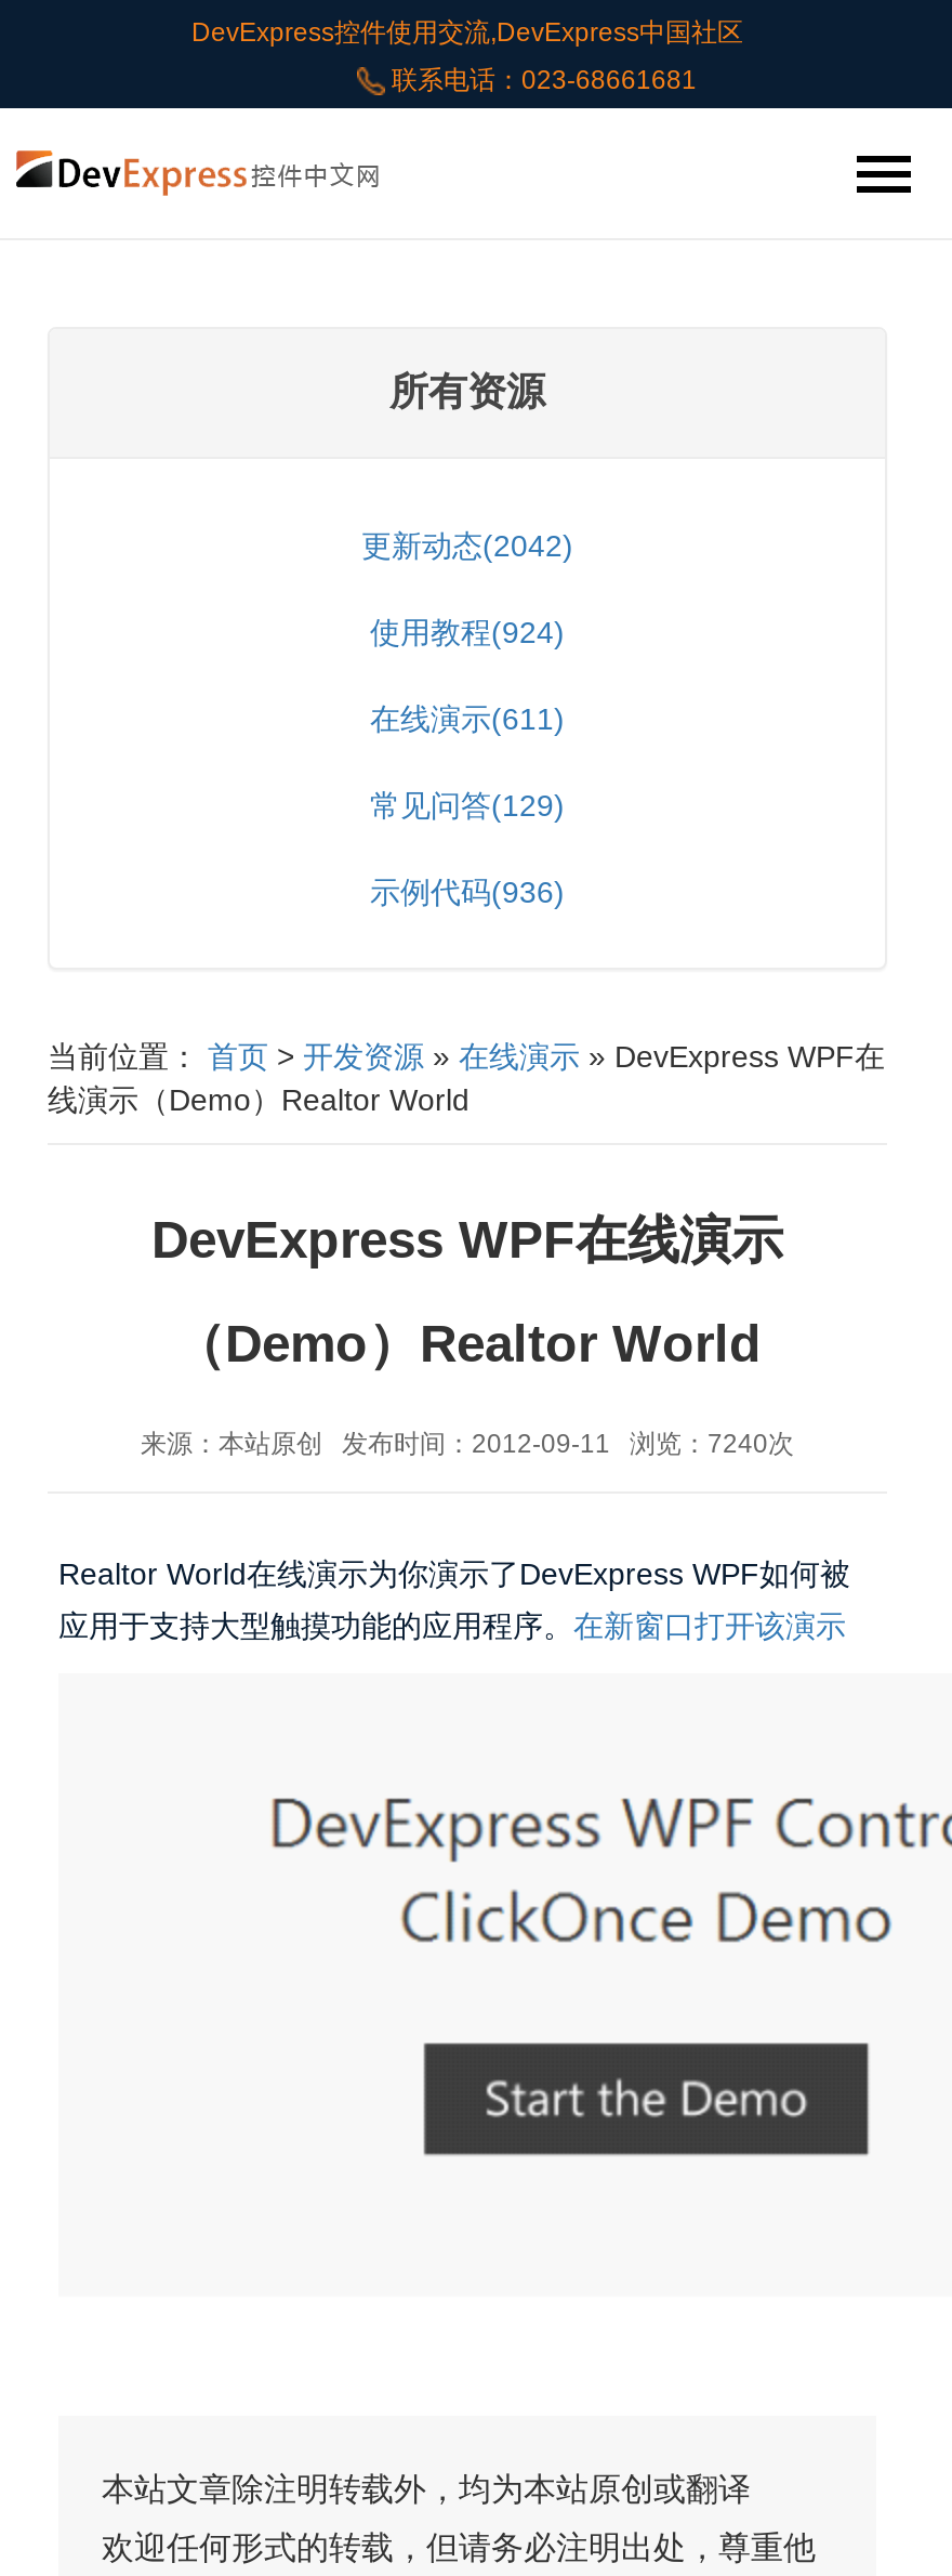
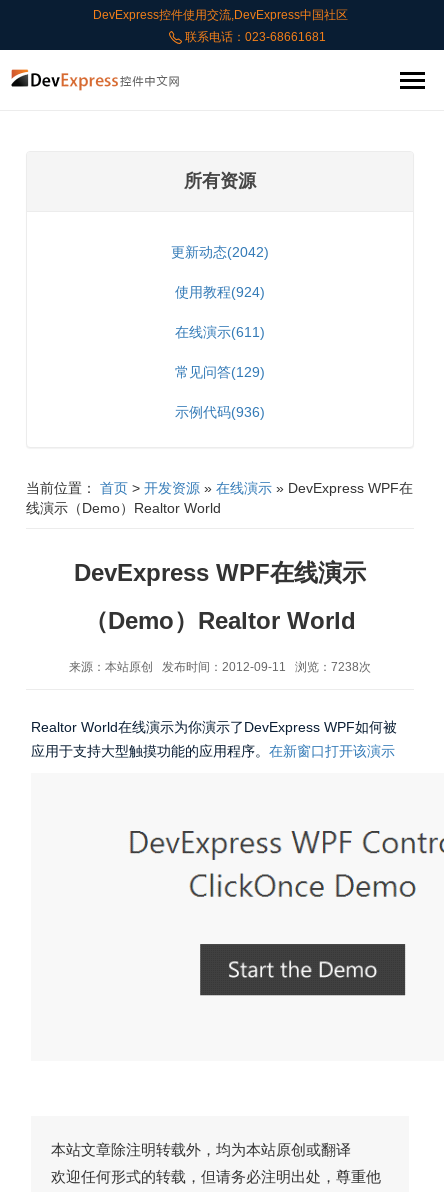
[141,1429,794,1459] 来源：本站原创 发布时间：2012-09-11 浏览：7240次 -> [69,660,371,674] 来源：本站原创 发布时间：2012-09-11 浏览：7238次

